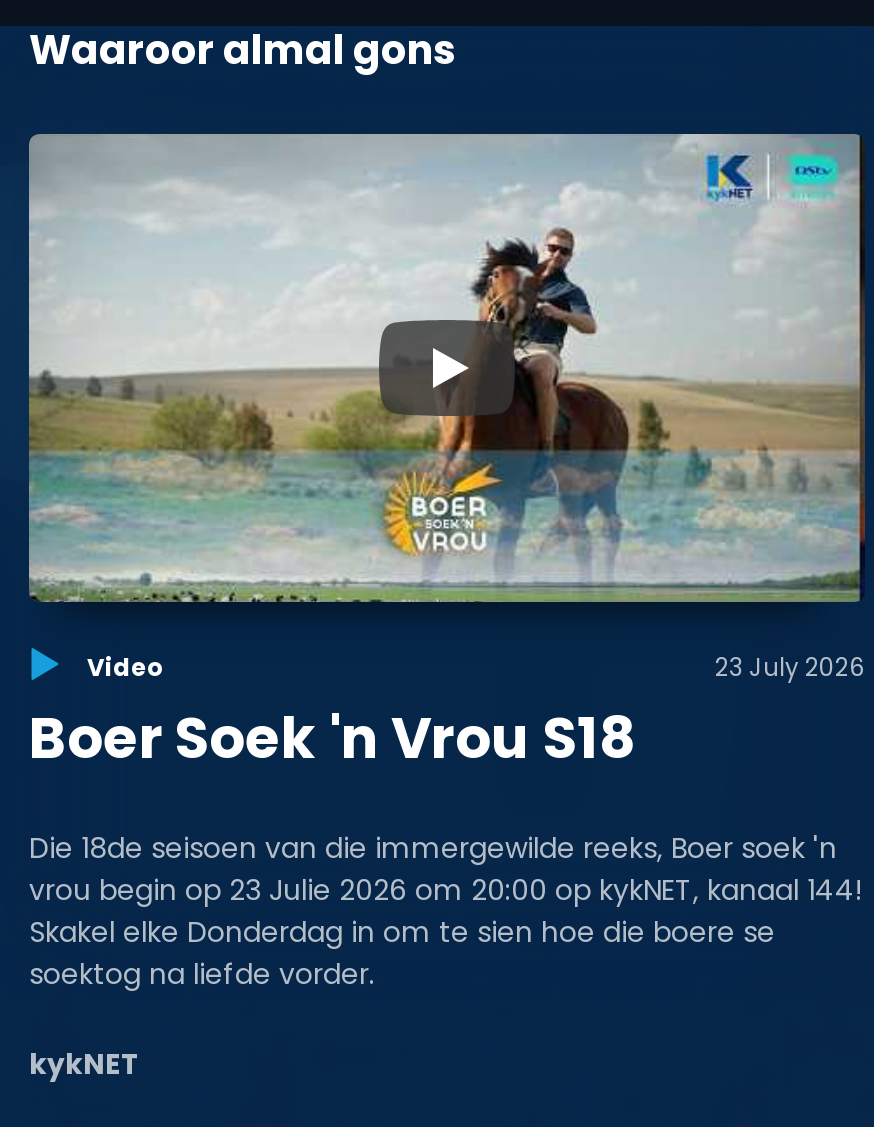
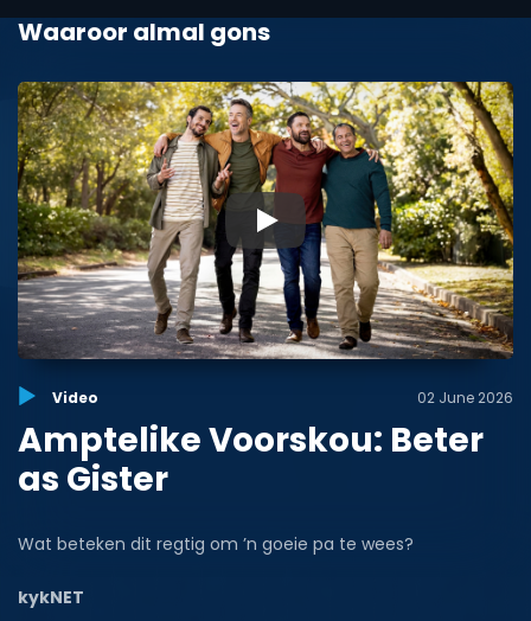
[27,132,865,777] [image] | 23 July 2026 | Boer Soek 'n Vrou S18 -> [17,81,514,502] [image] | 02 June 2026 | Amptelike Voorskou: Beter | as Gister
[29,827,863,993] Die 18de seisoen van die immergewilde reeks, Boer soek 'n | vrou begin op 23 Julie 2026 om 20:00 op kykNET, kanaal 144! | Skakel elke Donderdag in om te sien hoe die boere se | soektog na liefde vorder. -> [18,532,414,555] Wat beteken dit regtig om ’n goeie pa te wees?

